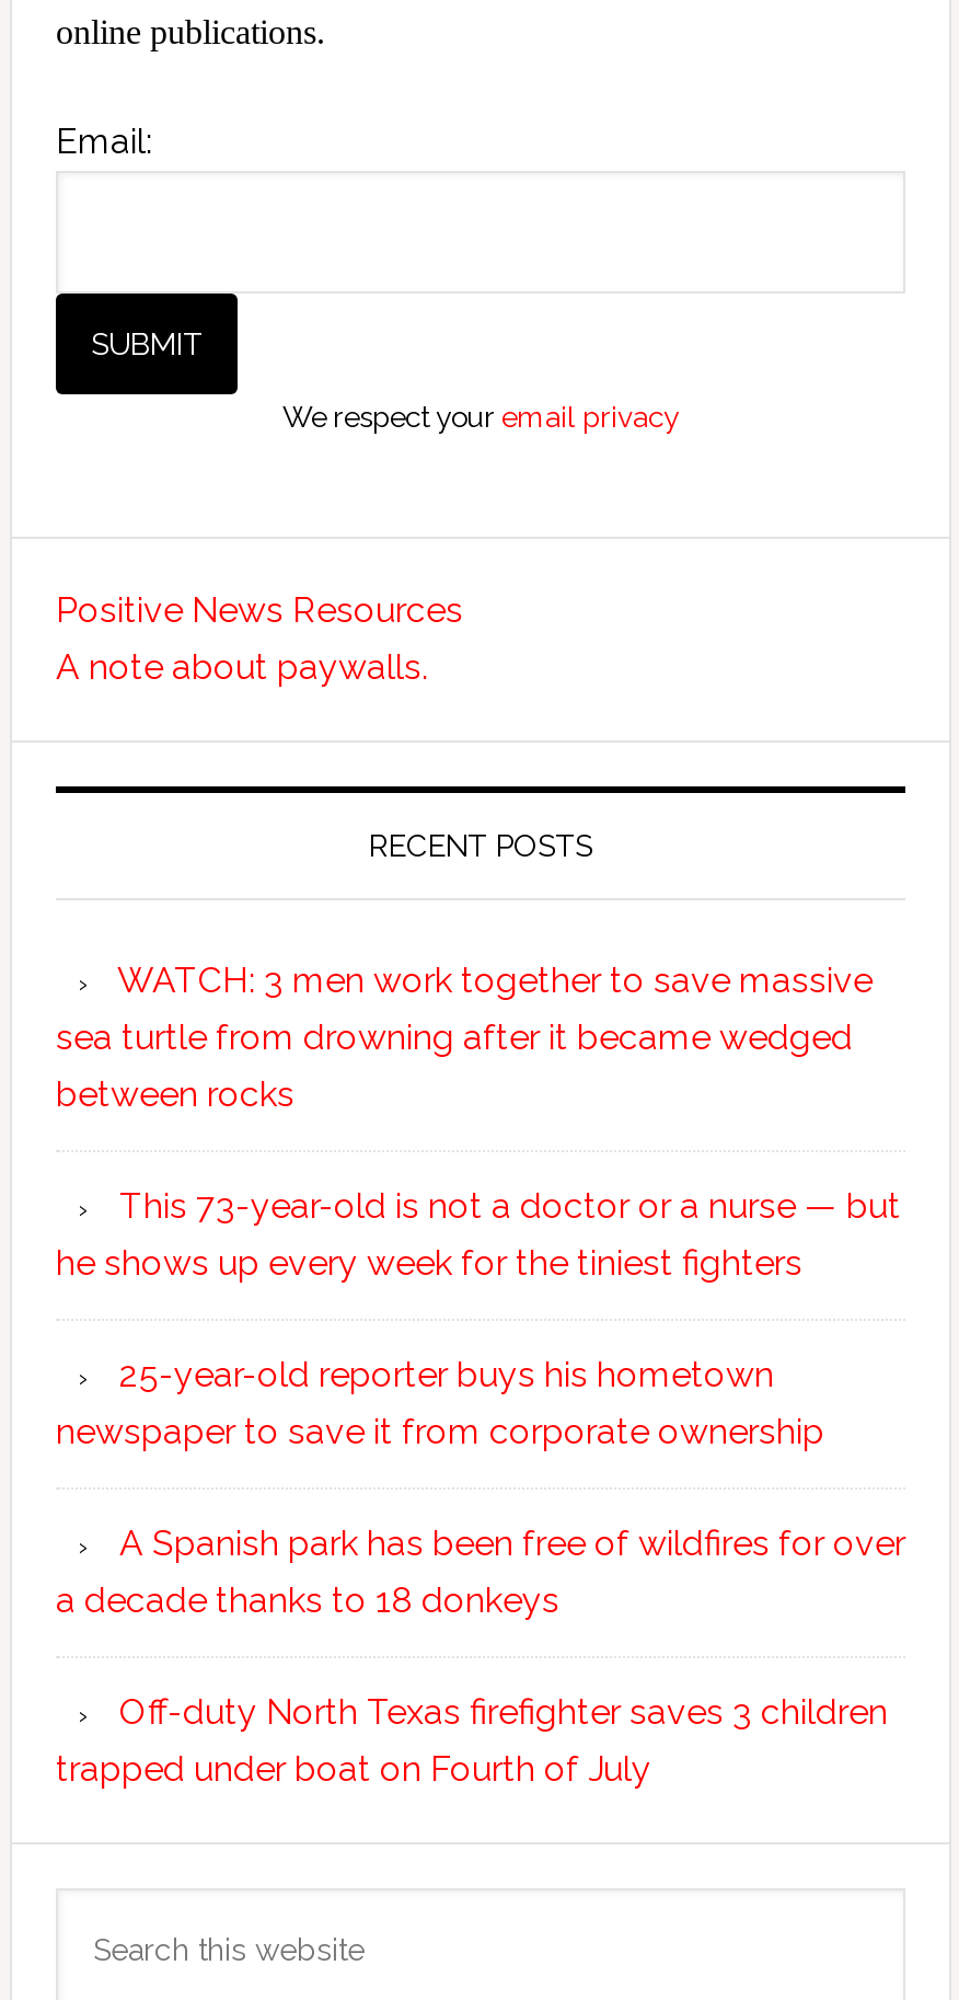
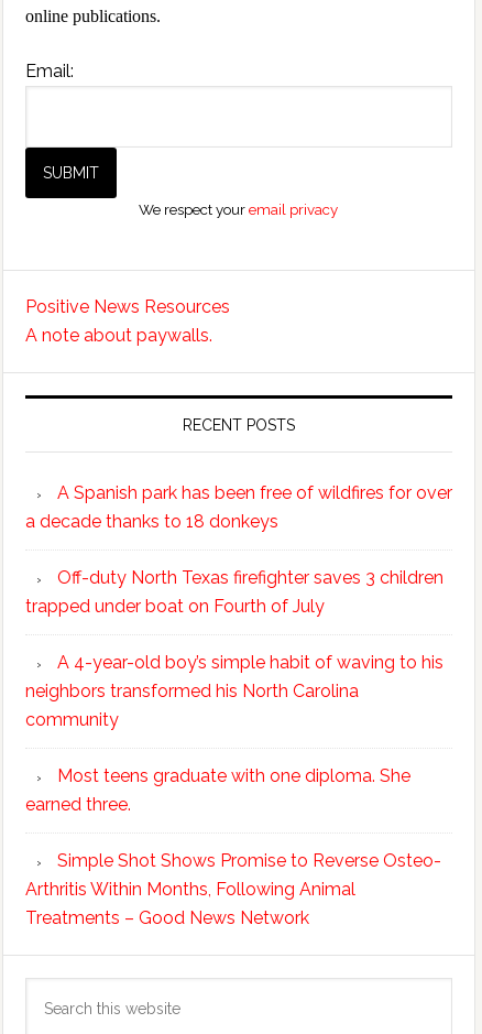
[56,959,901,1452] WATCH: 3 men work together to save massive | sea turtle from drowning after it became wedged | between rocks | This 73-year-old is not a doctor or a nurse — but | he shows up every week for the tiniest fighters | 25-year-old reporter buys his hometown | newspaper to save it from corporate ownership -> none
moved [56,1522,905,1789] -> [25,482,452,616]: A Spanish park has been free of wildfires for over | a decade thanks to 18 donkeys | Off-duty North Texas firefighter saves 3 children | trapped under boat on Fourth of July
none -> [25,652,443,928] A 4-year-old boy’s simple habit of waving to his | neighbors transformed his North Carolina | community | Most teens graduate with one diploma. She | earned three. | Simple Shot Shows Promise to Reverse Osteo- | Arthritis Within Months, Following Animal | Treatments – Good News Network

